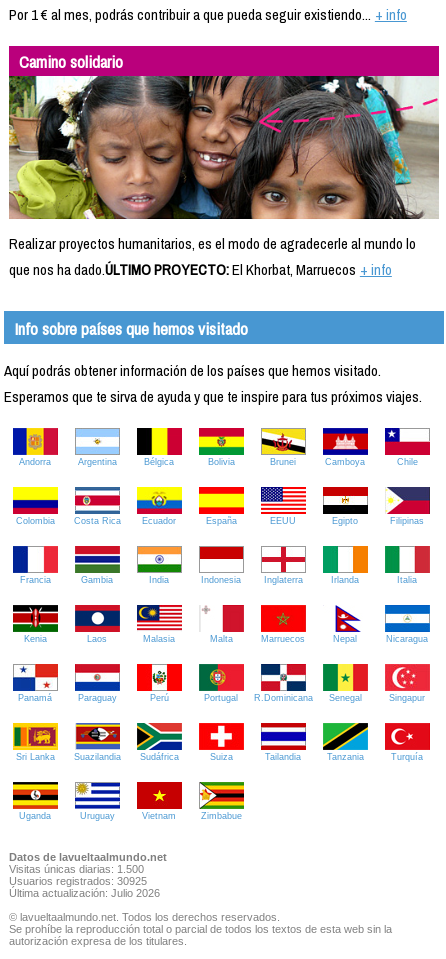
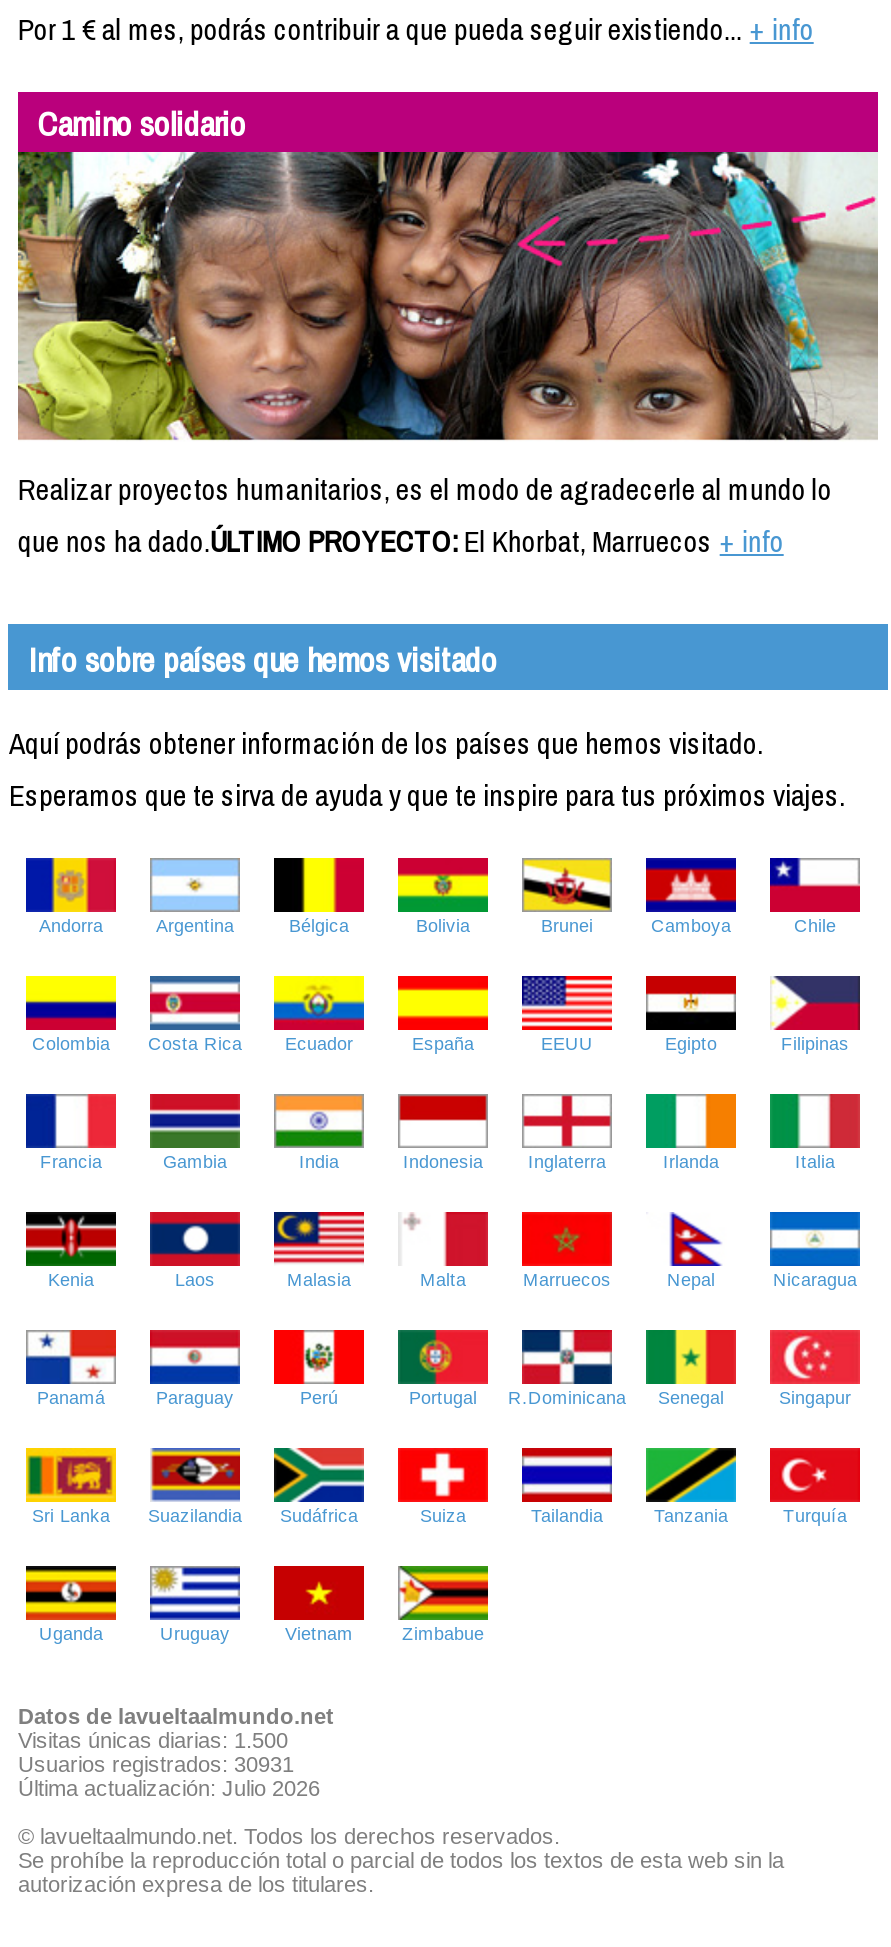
[9,875,147,887] Usuarios registrados: 30925 -> [18,1751,294,1775] Usuarios registrados: 30931

